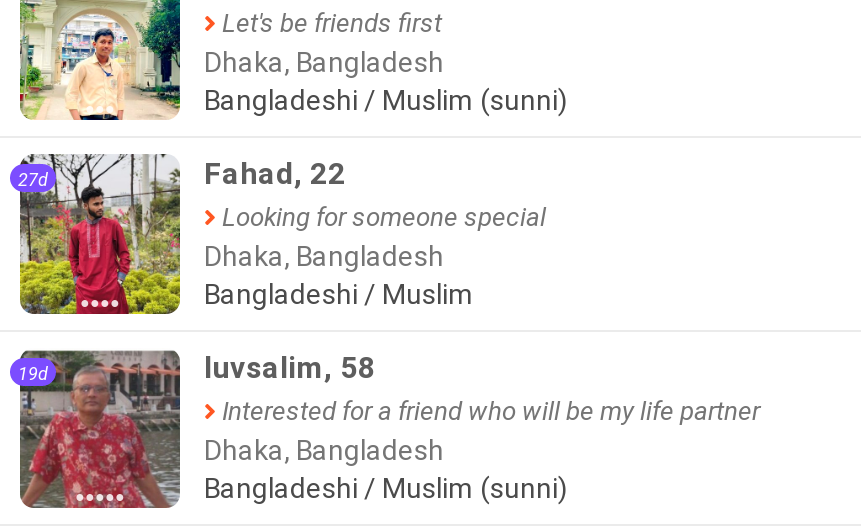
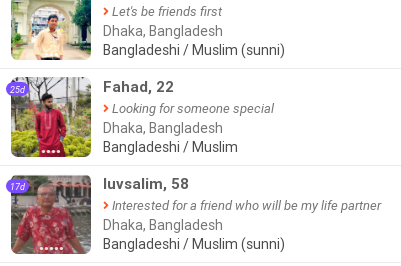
[18,168,48,192] 27d -> [10,84,25,96] 25d
[18,362,48,386] 19d -> [10,181,25,193] 17d

